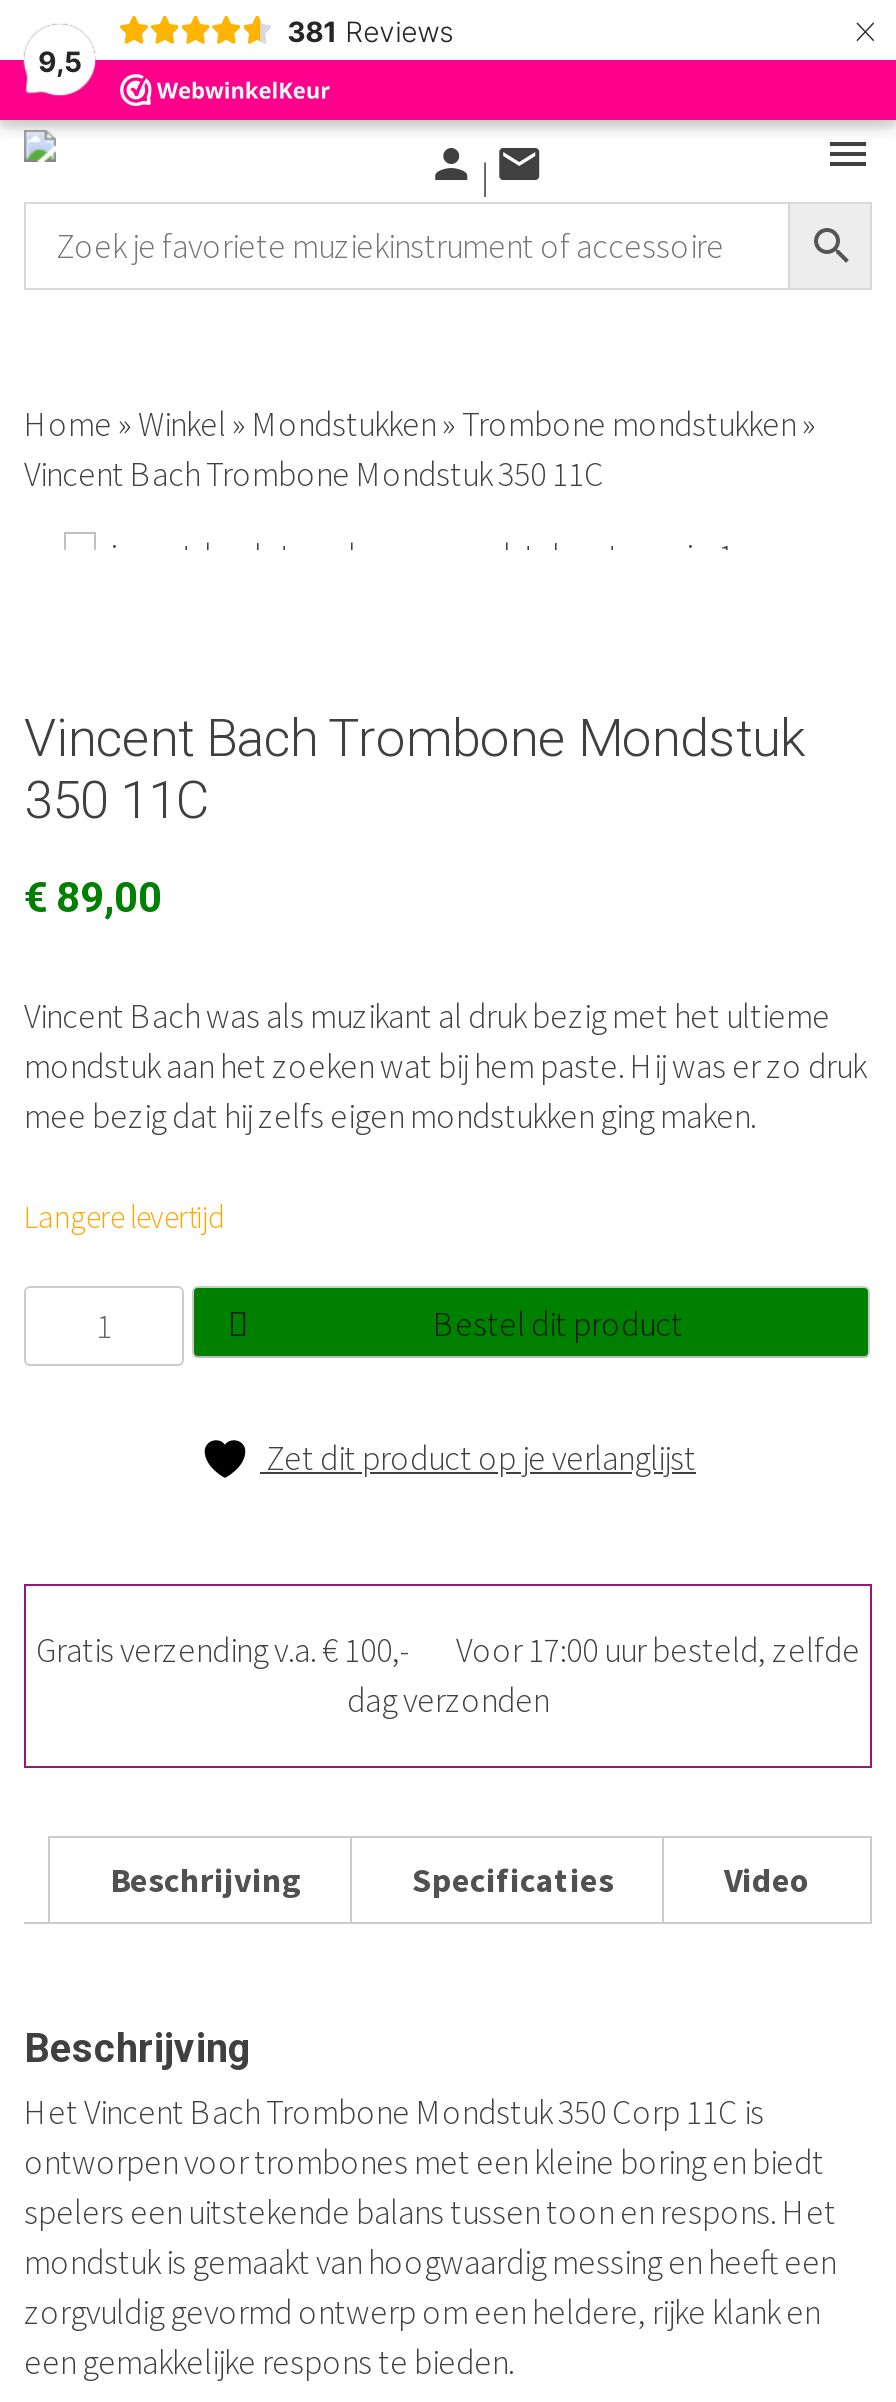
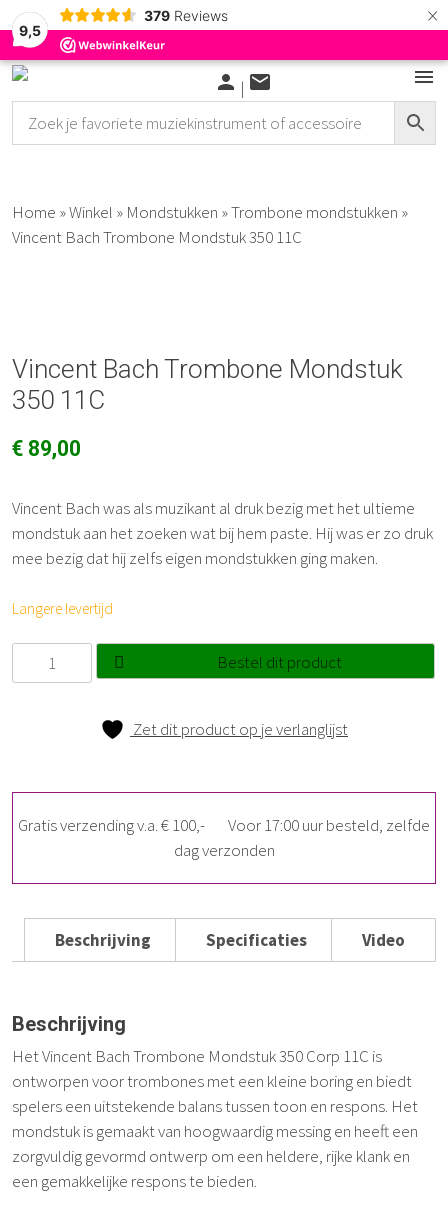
[287,13,453,47] 381 Reviews -> [144,6,228,23] 379 Reviews

